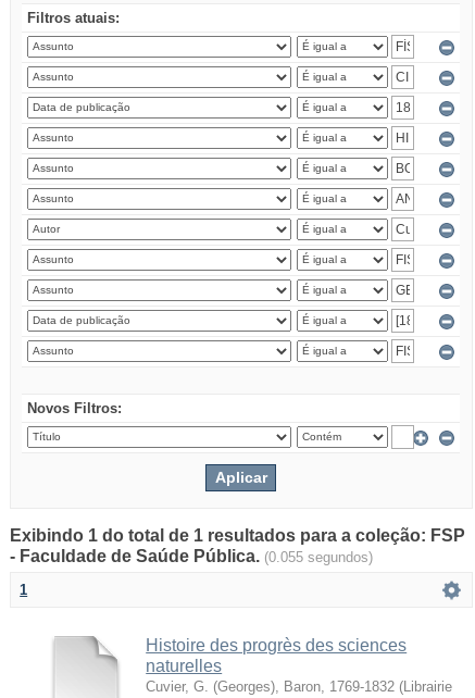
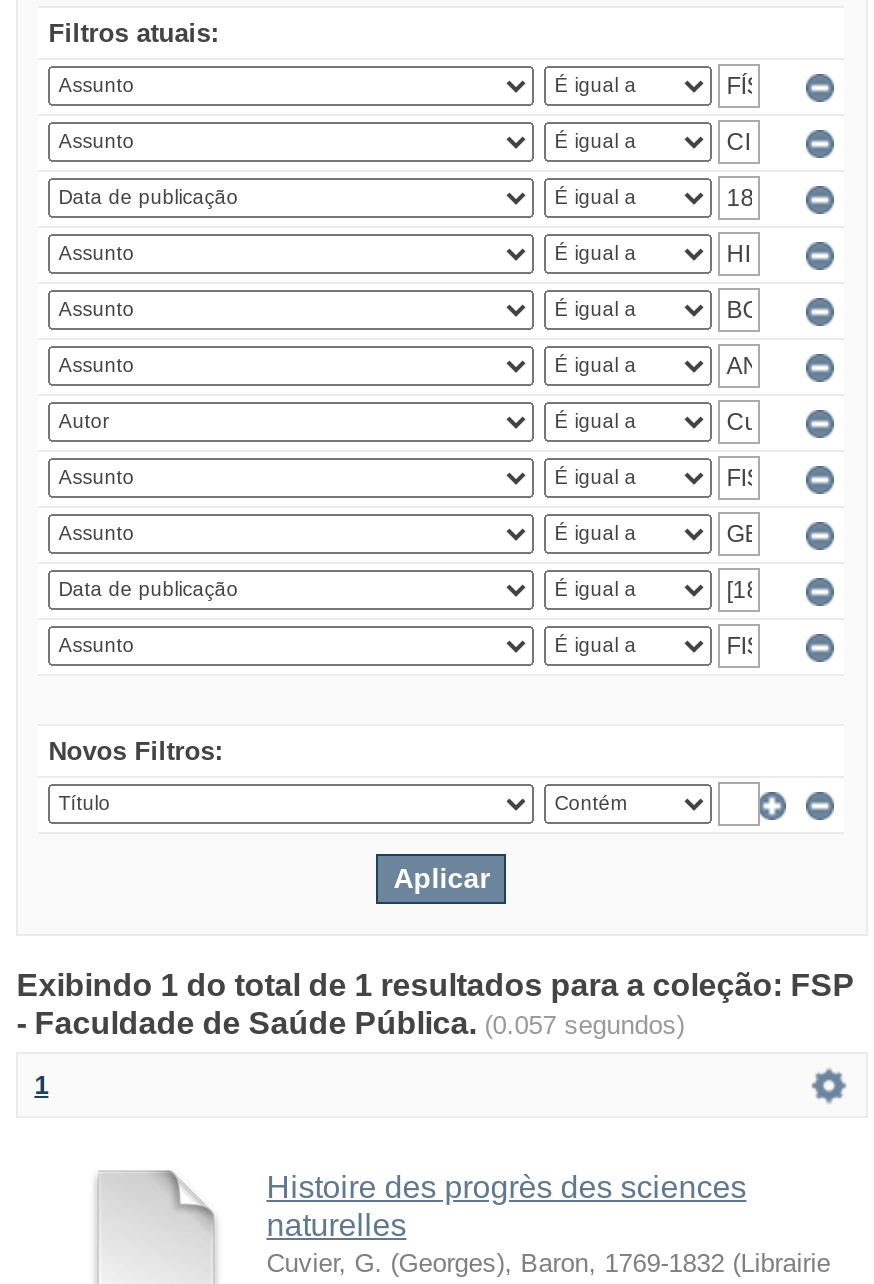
[10,547,373,565] - Faculdade de Saúde Pública. (0.055 segundos) -> [16,1006,684,1040] - Faculdade de Saúde Pública. (0.057 segundos)

